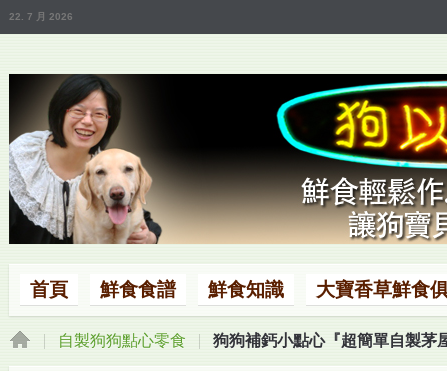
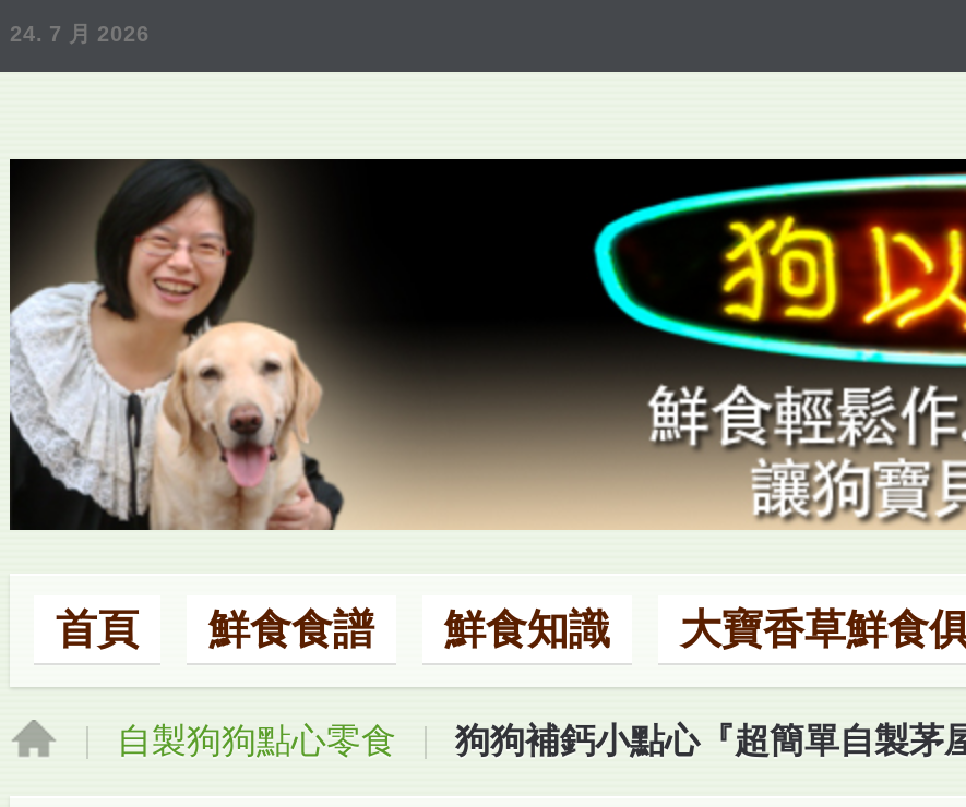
[9,11,73,22] 22. 7 月 2026 -> [10,22,150,46] 24. 7 月 2026

